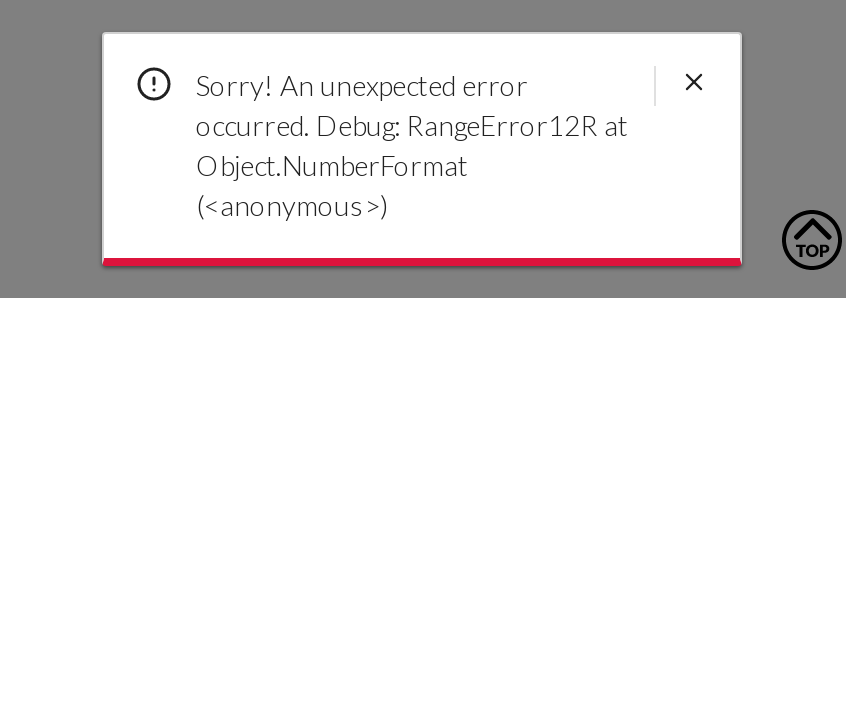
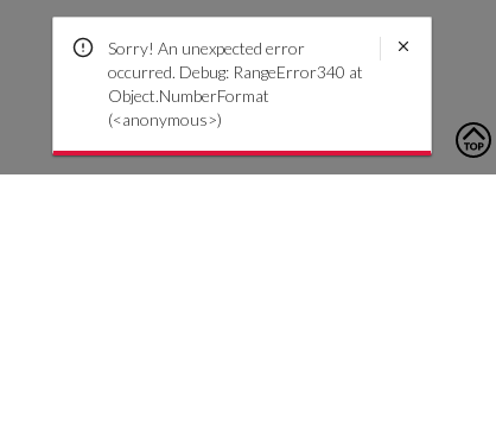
[196,108,628,142] occurred. Debug: RangeError12R at -> [108,62,363,82] occurred. Debug: RangeError340 at

